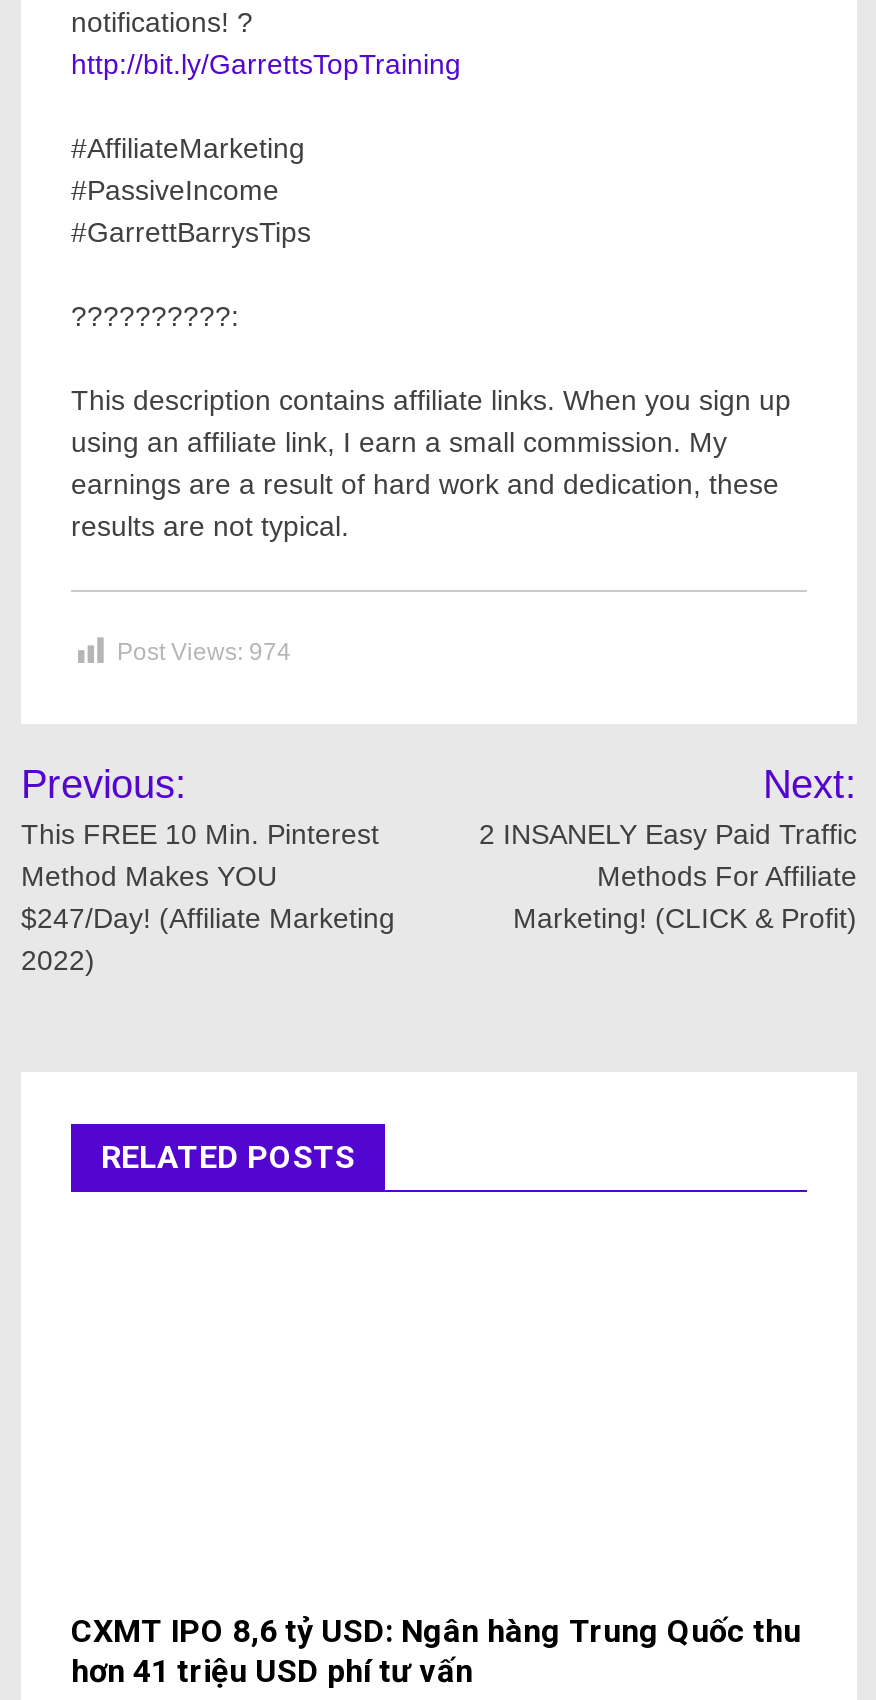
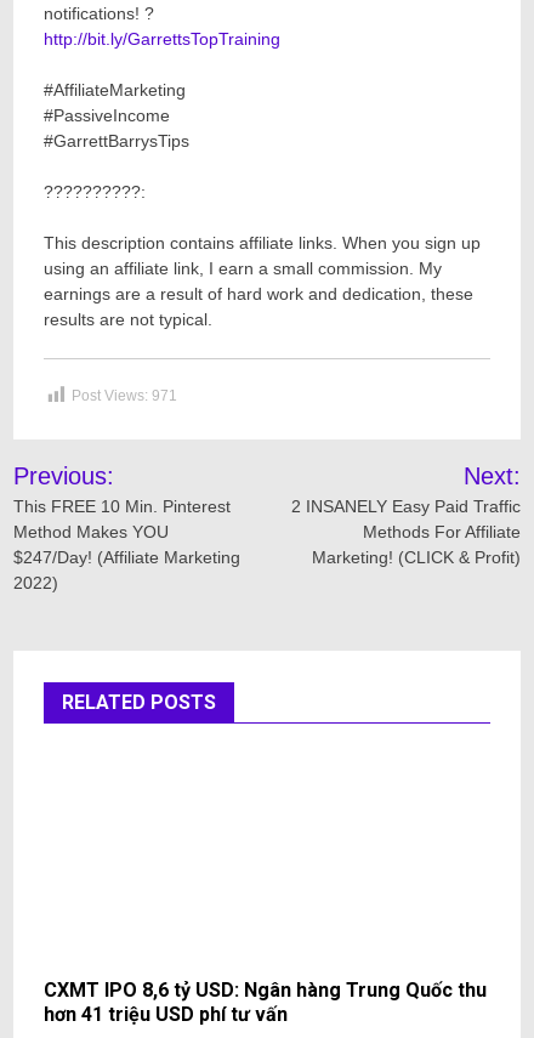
[117,639,291,667] Post Views: 974 -> [72,388,177,405] Post Views: 971

